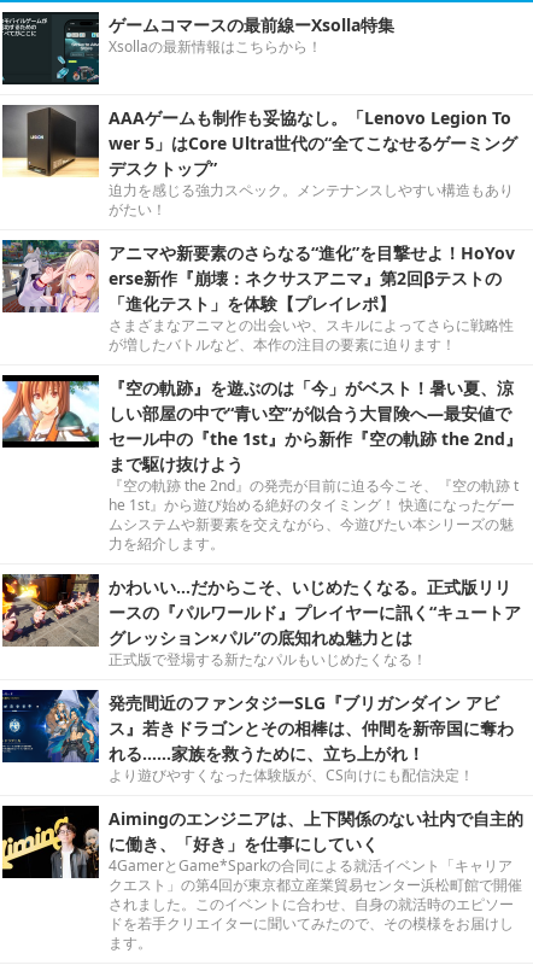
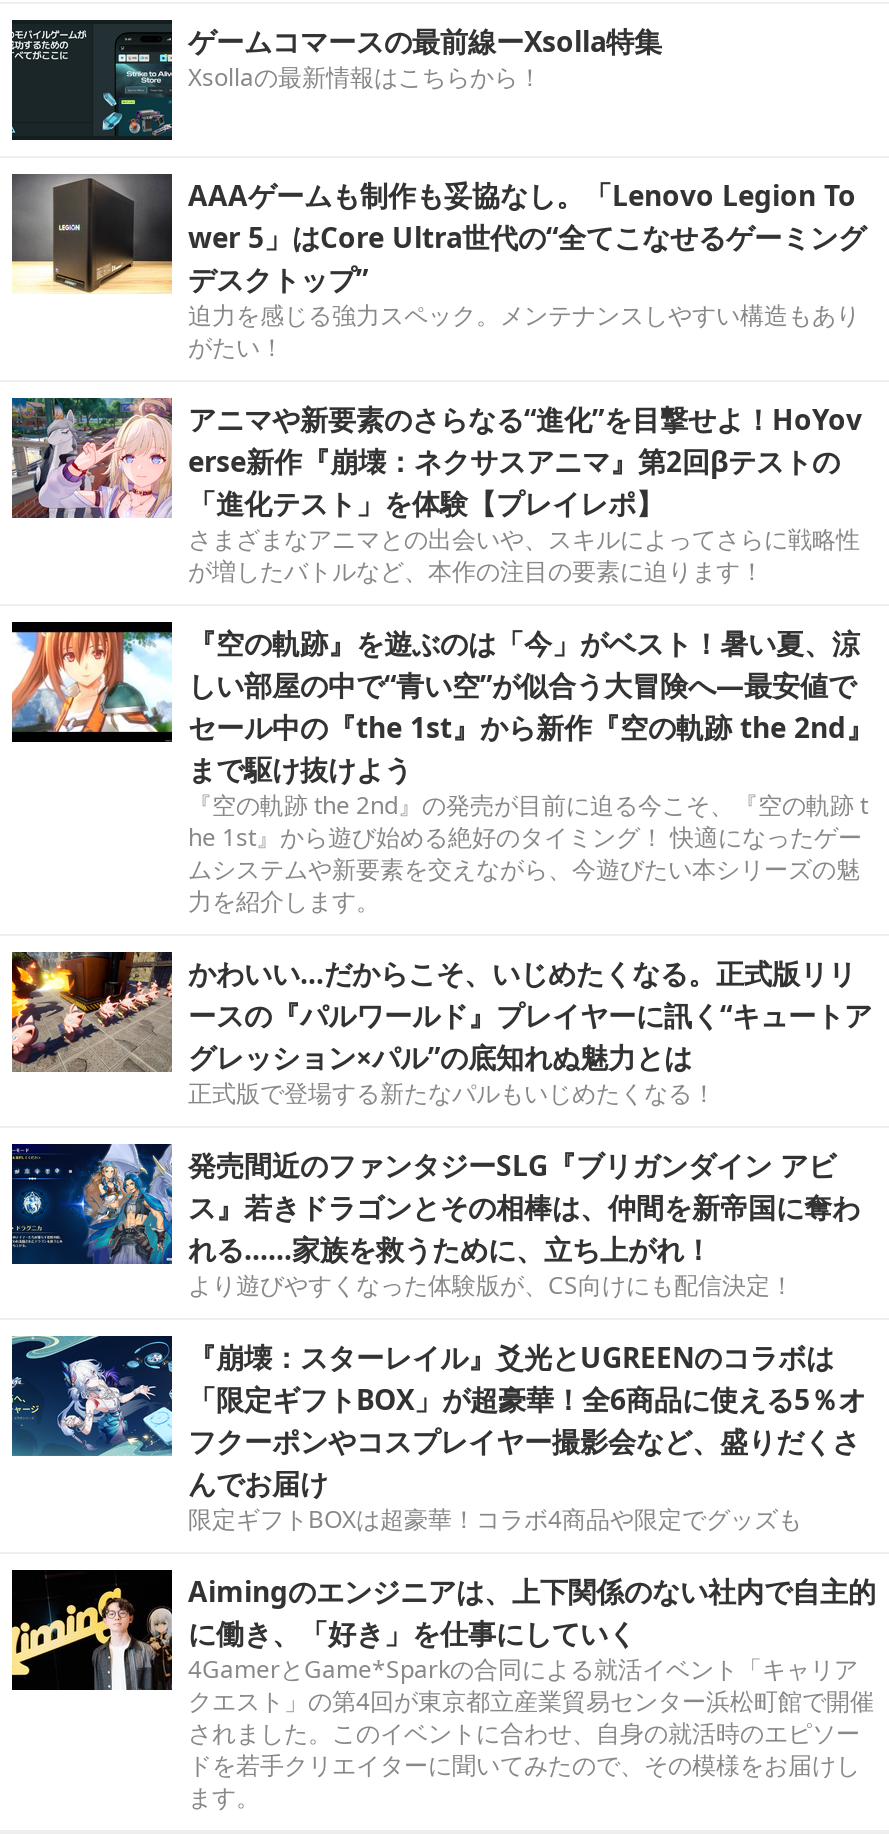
none -> [10,1334,866,1536] [image] | 『崩壊：スターレイル』爻光とUGREENのコラボは | 「限定ギフトBOX」が超豪華！全6商品に使える5％オ | フクーポンやコスプレイヤー撮影会など、盛りだくさ | んでお届け | 限定ギフトBOXは超豪華！コラボ4商品や限定でグッズも

